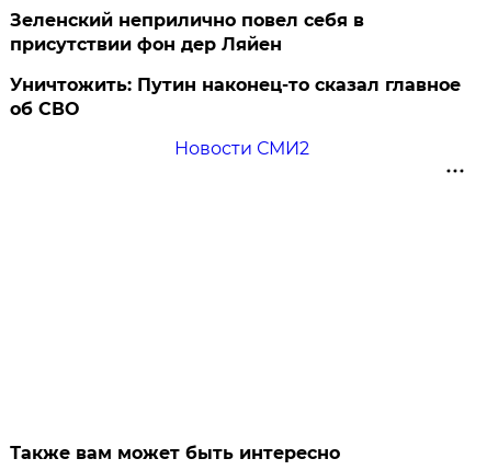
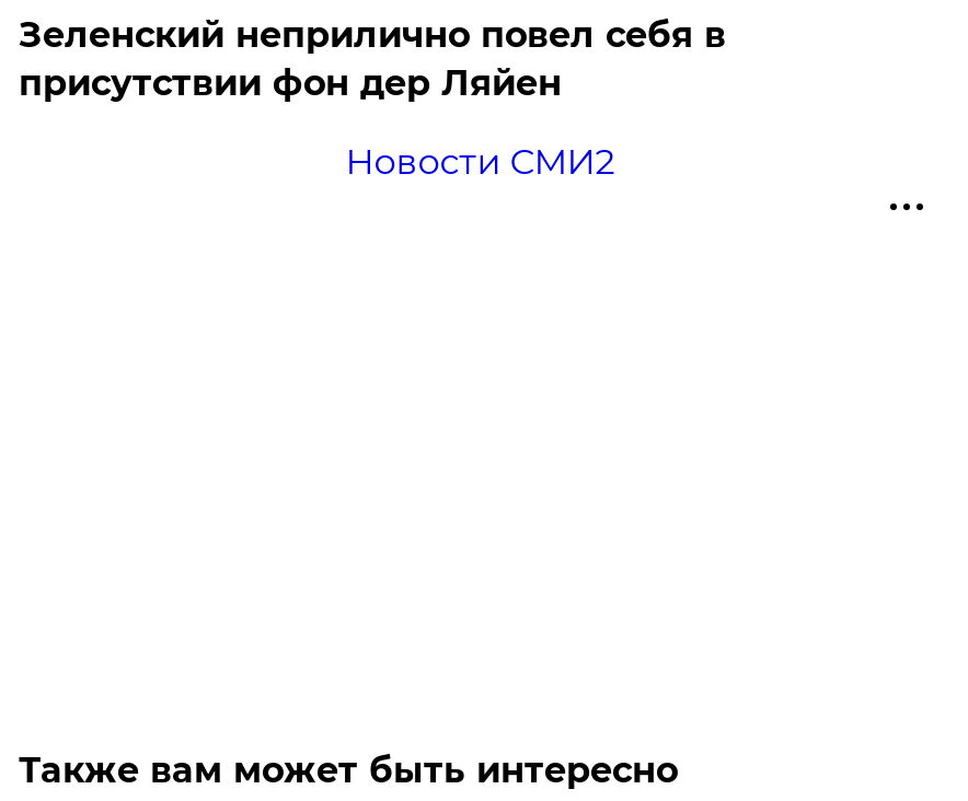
[10,74,461,119] Уничтожить: Путин наконец-то сказал главное | об СВО -> none

